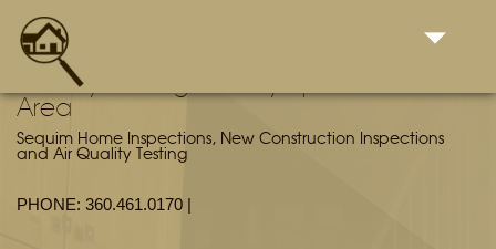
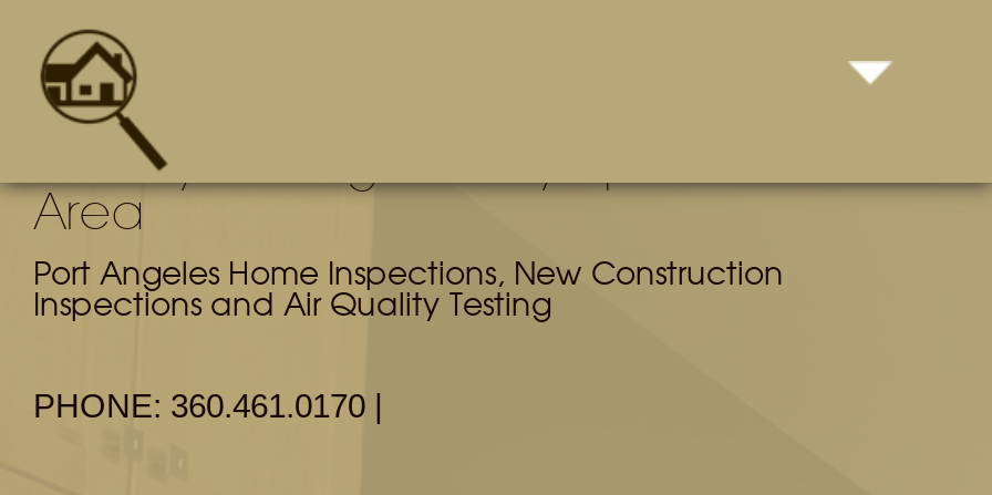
[17,132,444,163] Sequim Home Inspections, New Construction Inspections | and Air Quality Testing -> [33,260,784,322] Port Angeles Home Inspections, New Construction | Inspections and Air Quality Testing

